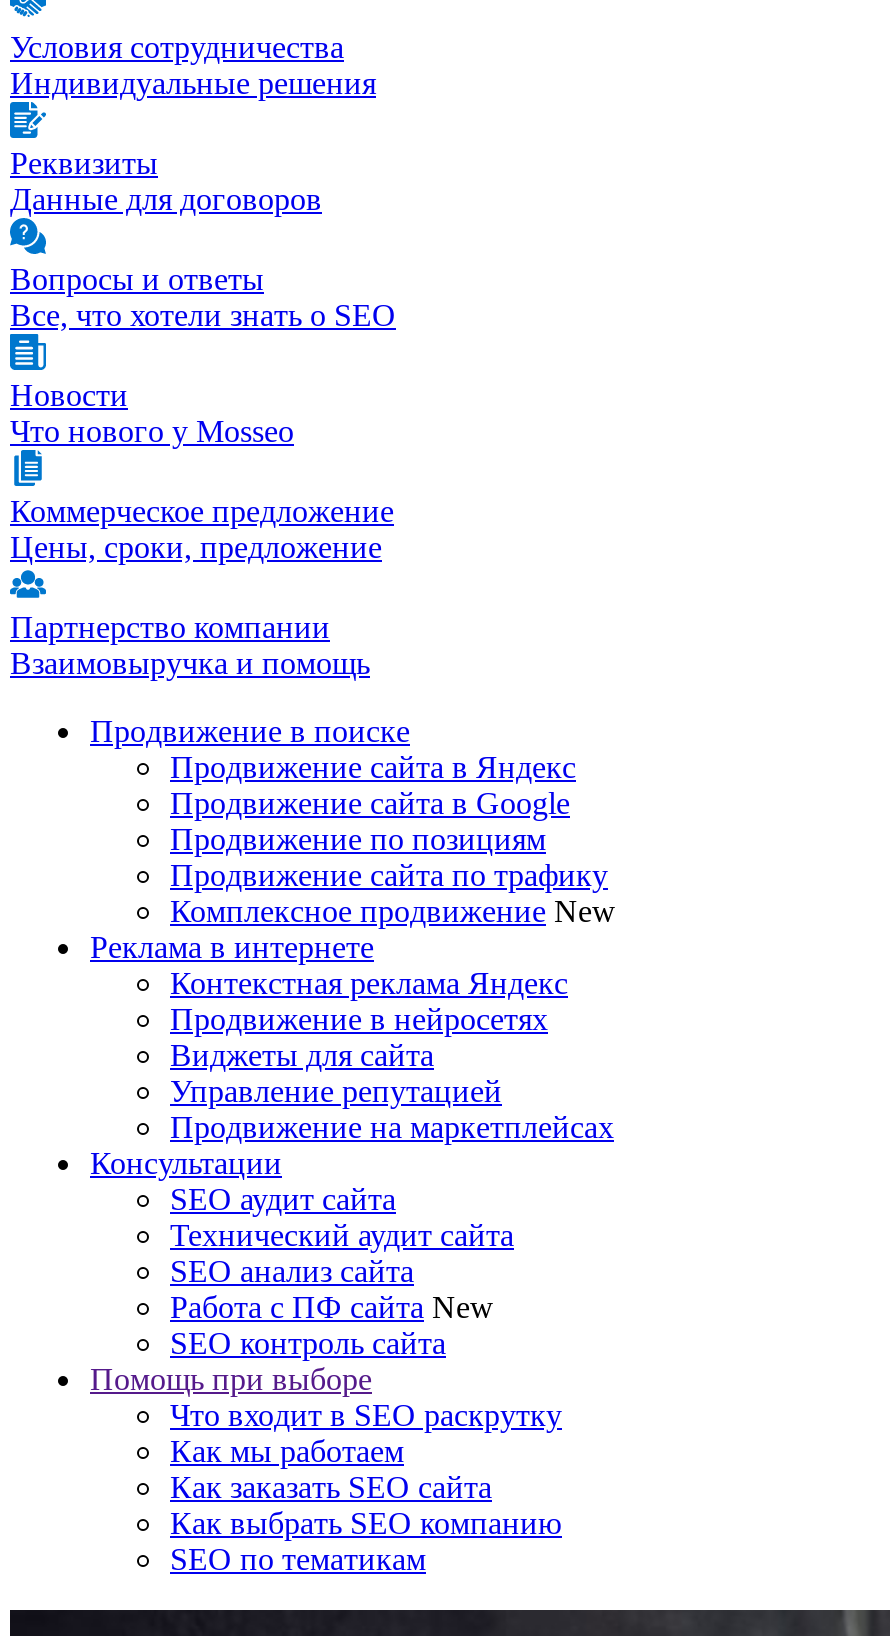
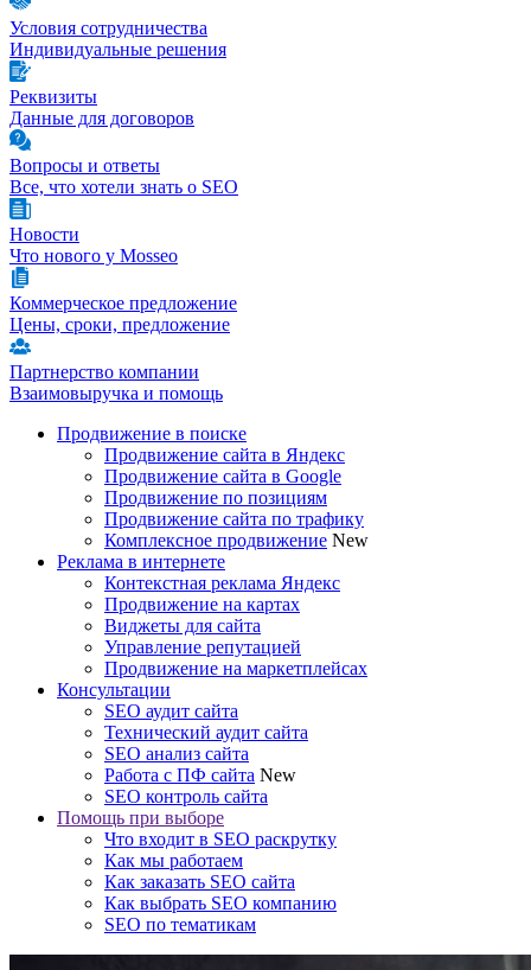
[170,1002,548,1036] Продвижение в нейросетях -> [104,594,300,614] Продвижение на картах

